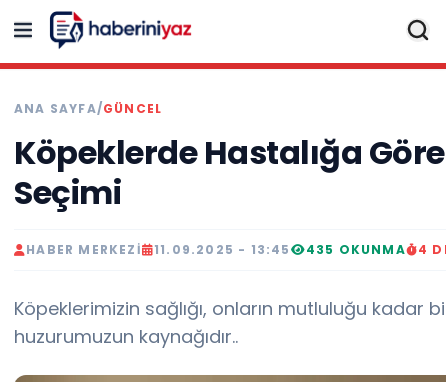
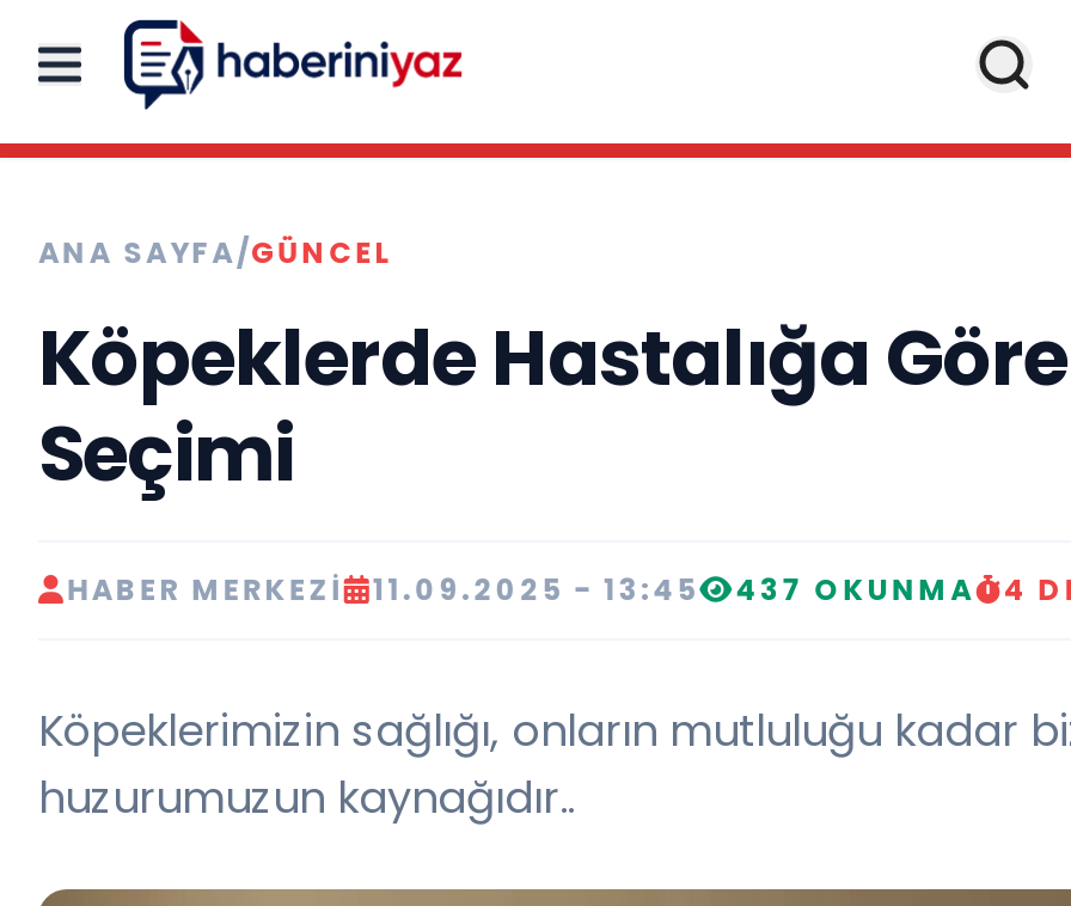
[306,241,406,258] 435 OKUNMA -> [736,569,975,610] 437 OKUNMA

